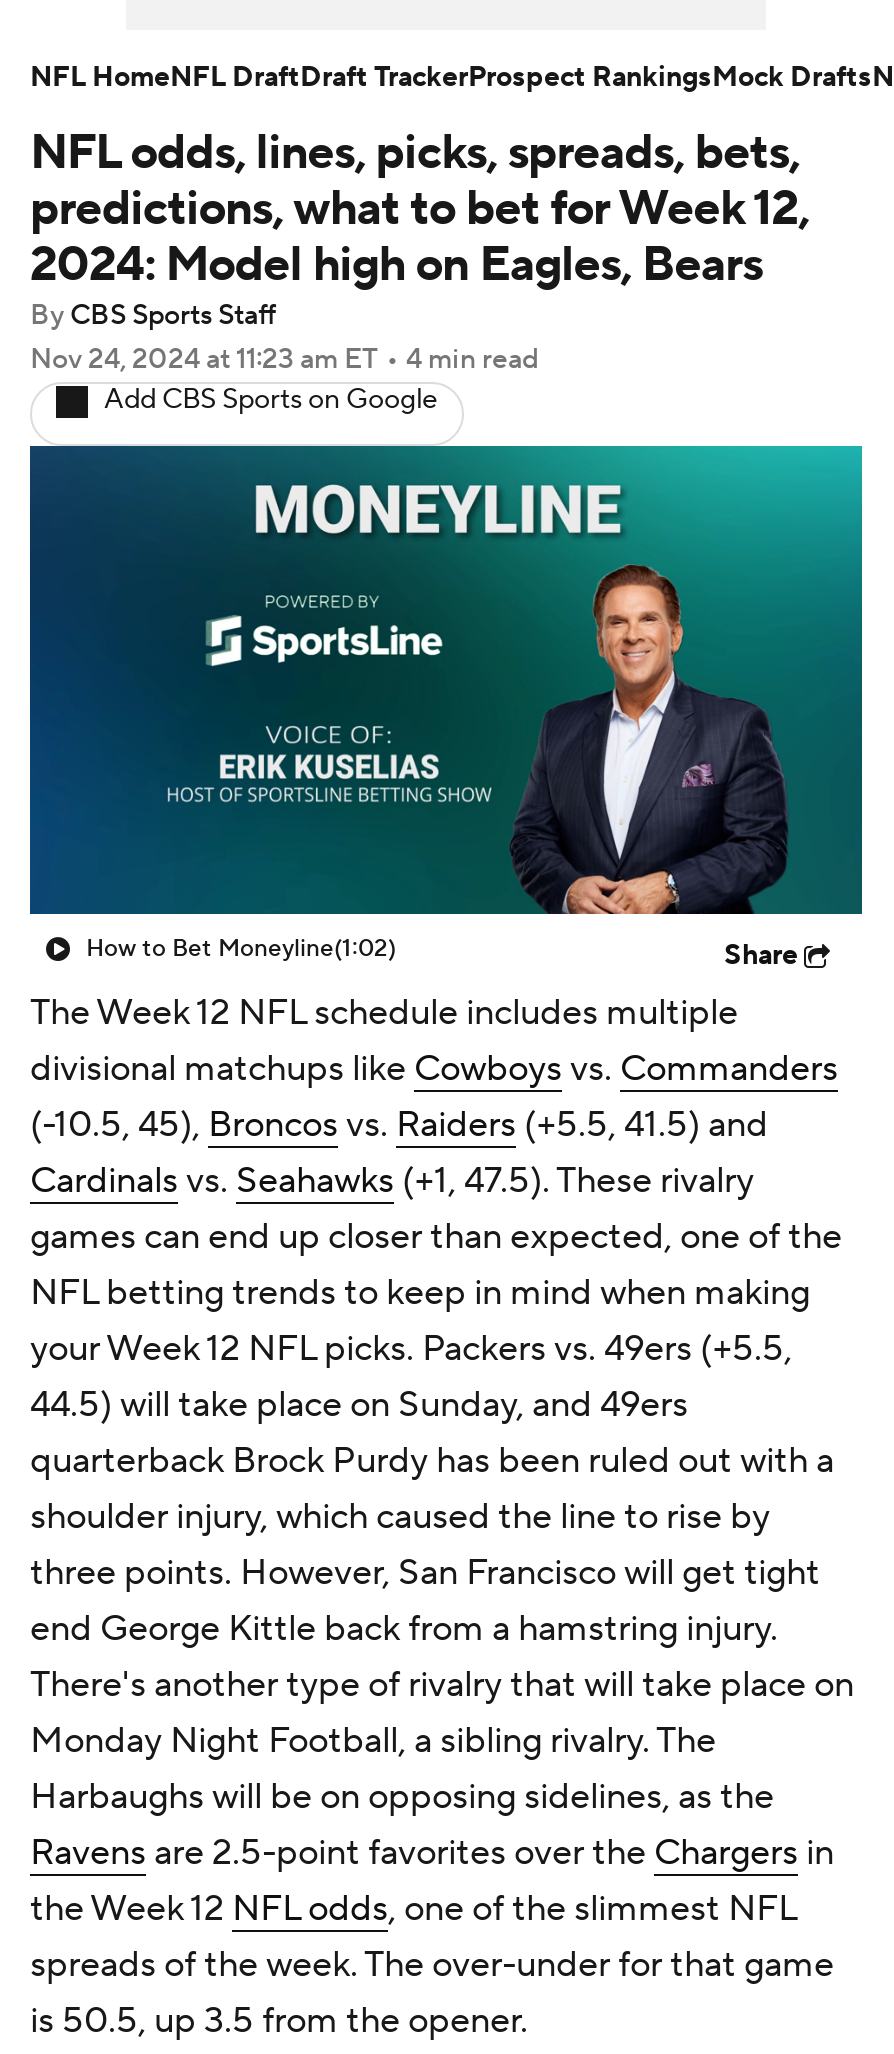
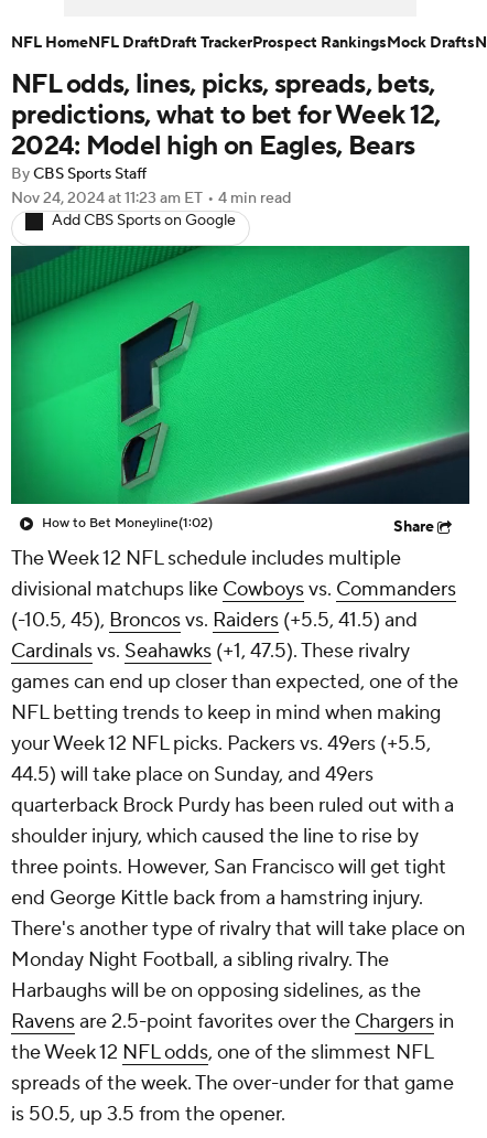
[30,444,862,916] [image] -> [11,245,470,505] [image]

